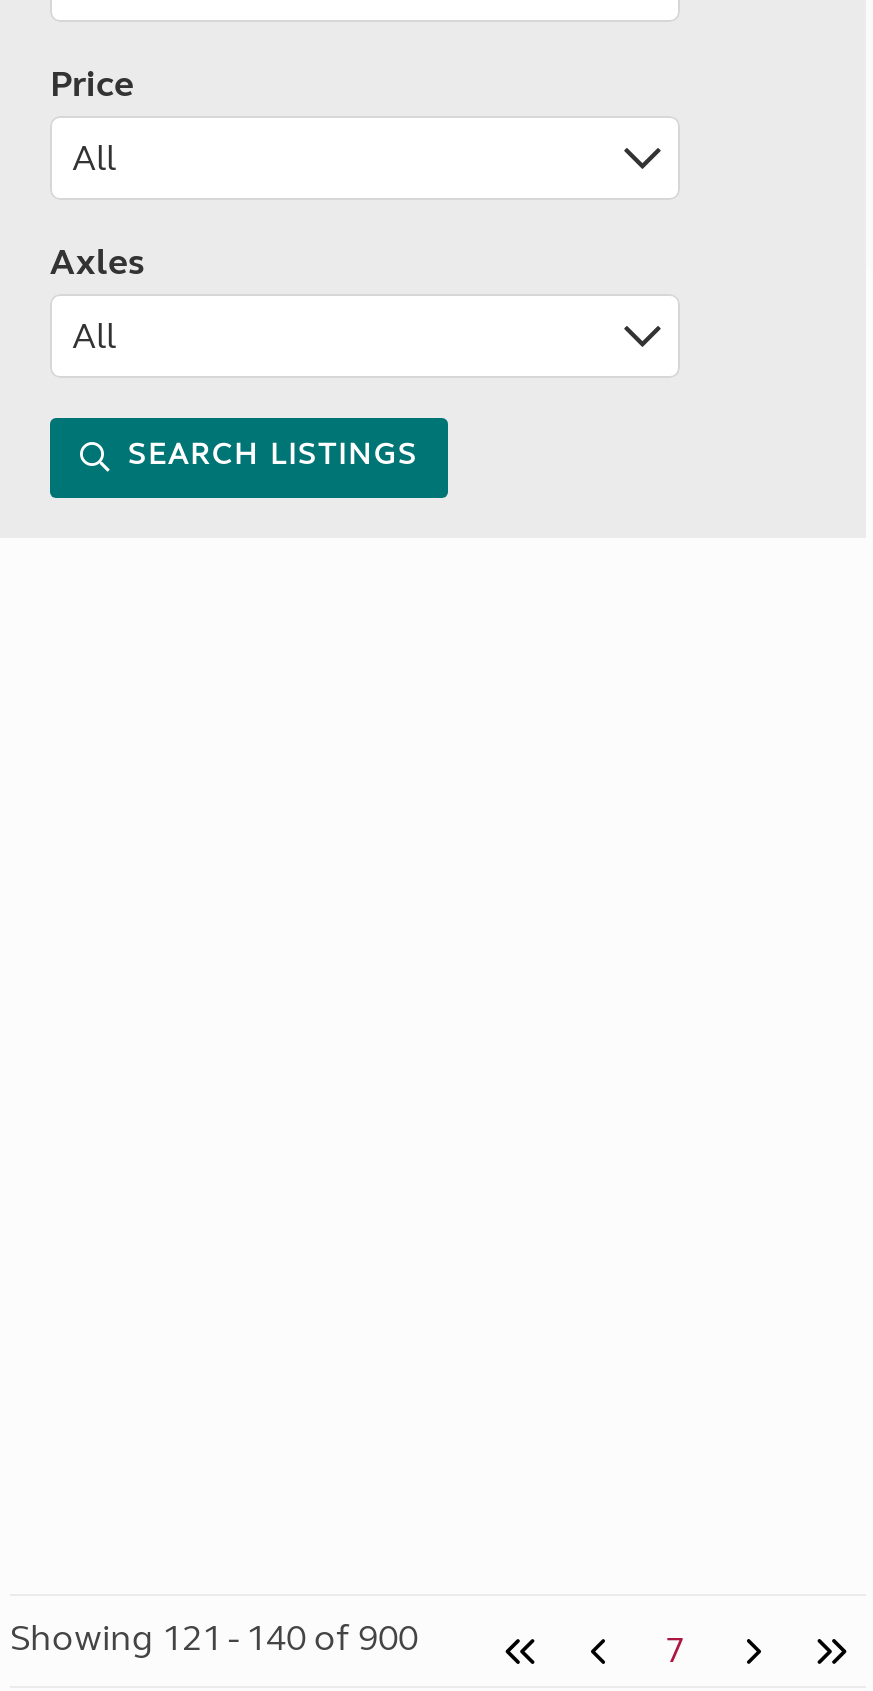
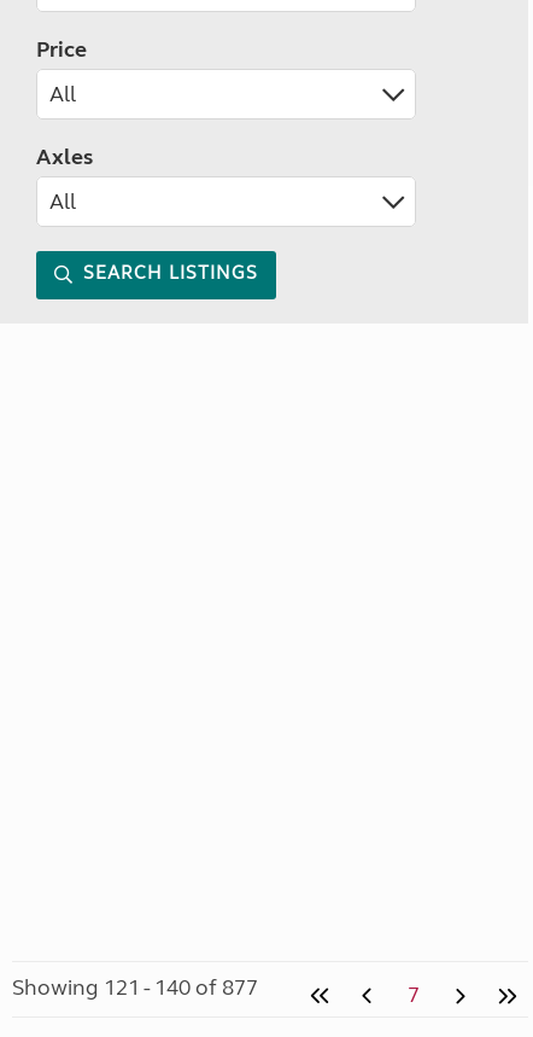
[10,1616,418,1660] Showing 121 - 140 of 900 -> [12,974,258,1001] Showing 121 - 140 of 877

